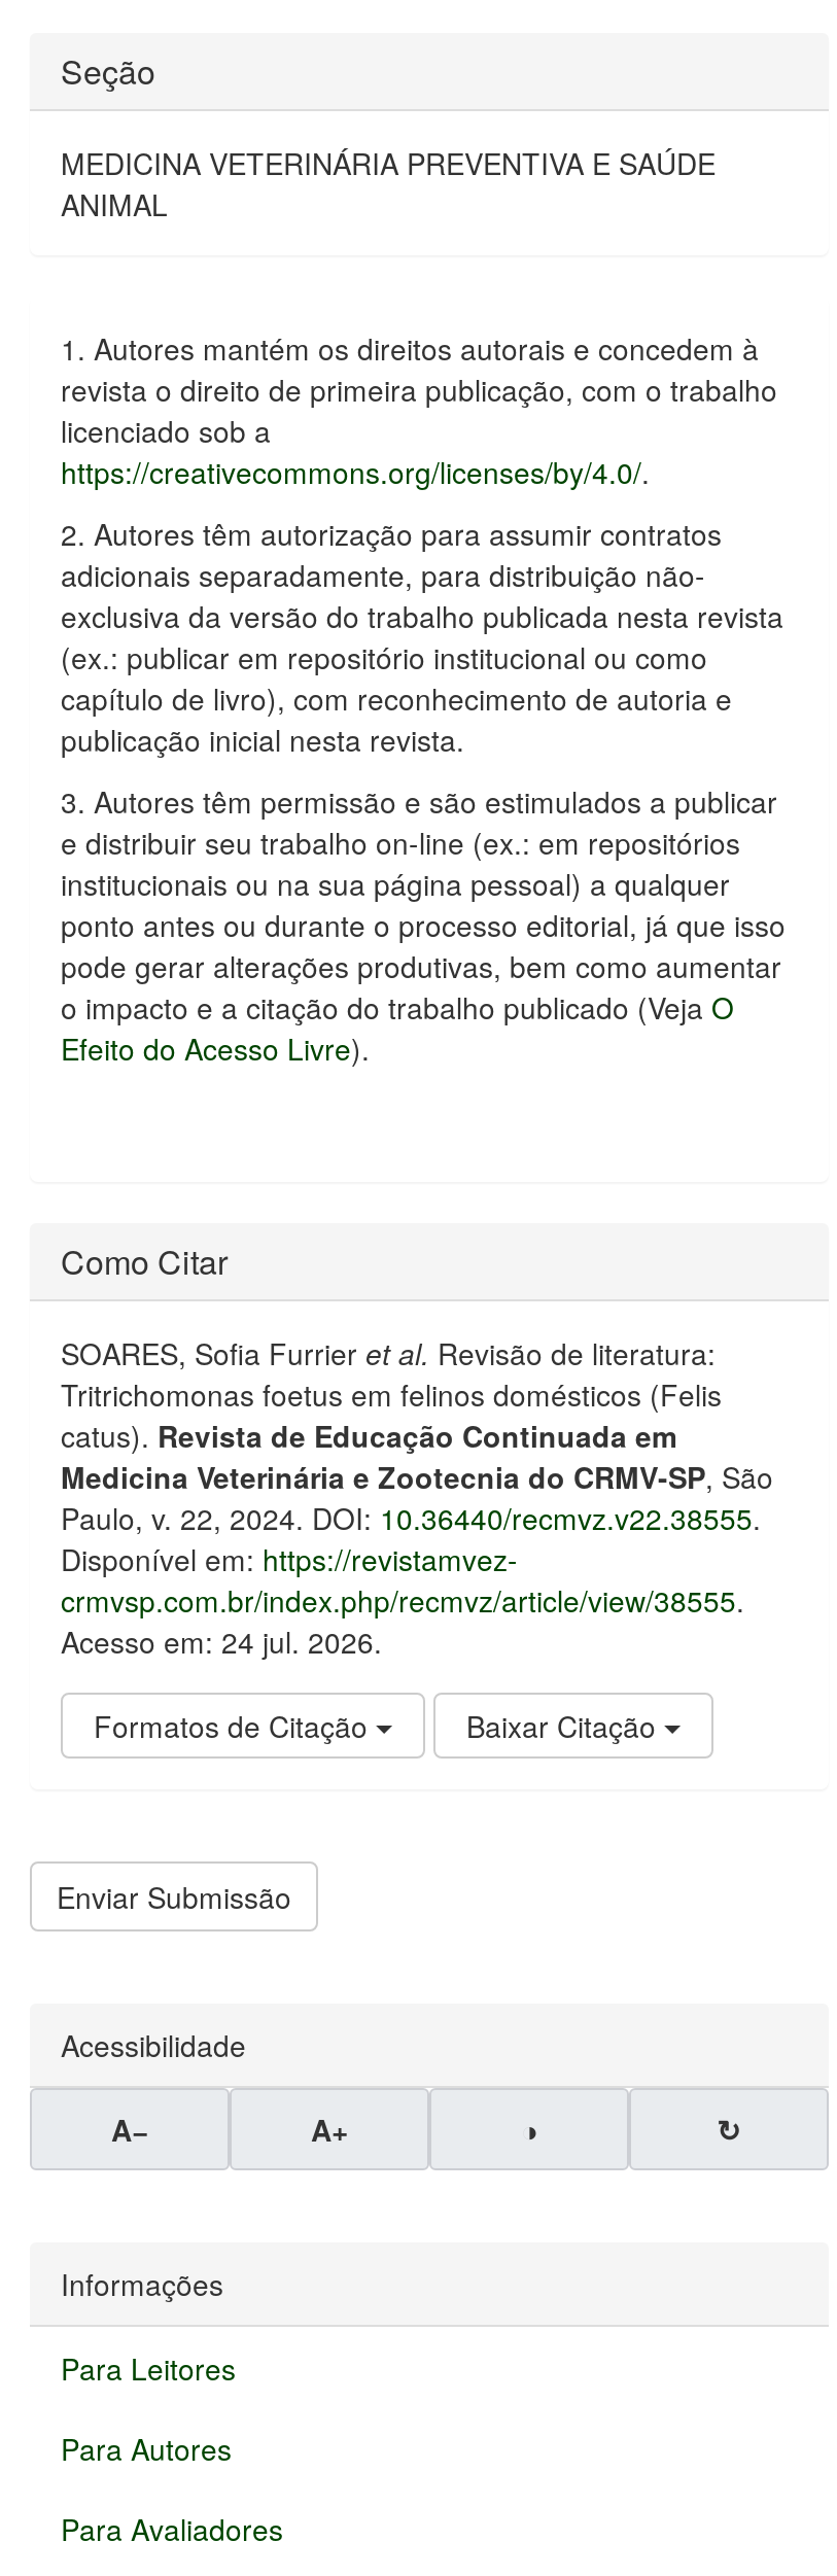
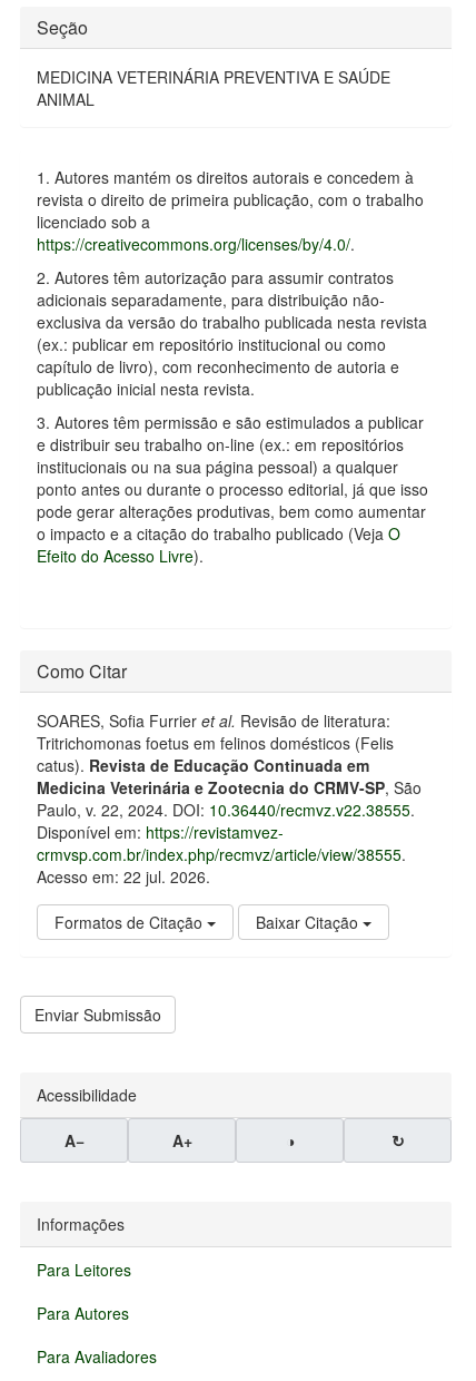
[61,1621,382,1662] Acesso em: 24 jul. 2026. -> [37,865,210,888] Acesso em: 22 jul. 2026.

